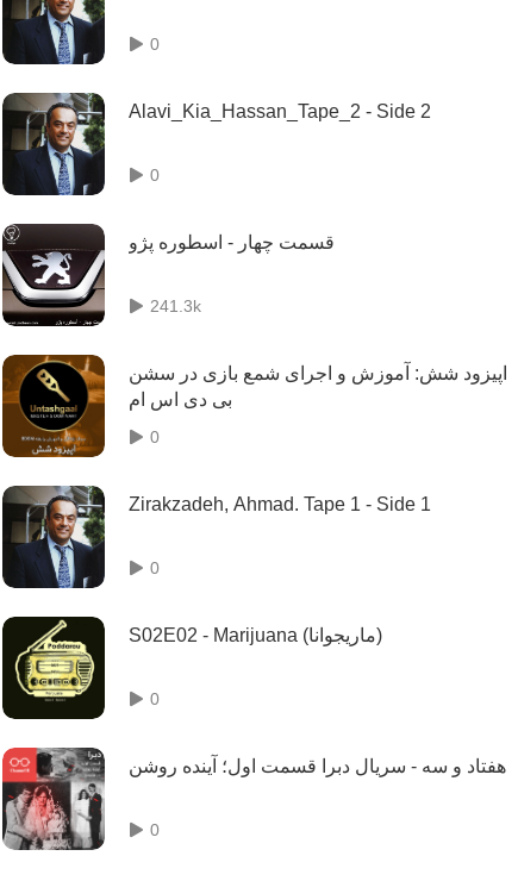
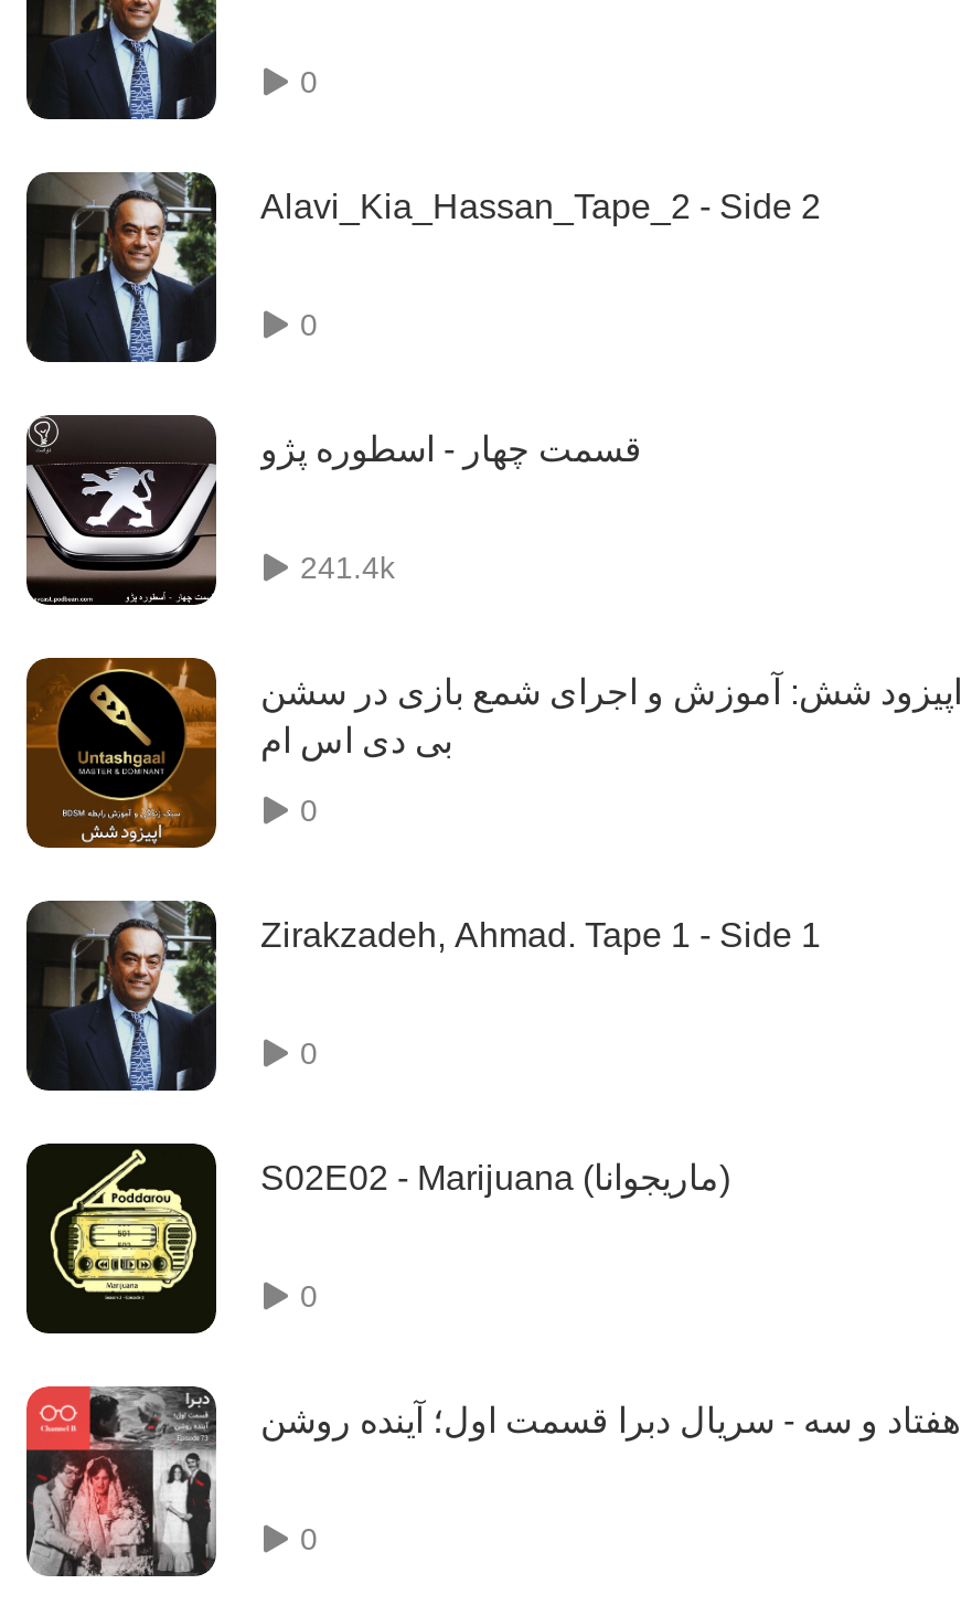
[150,296,201,315] 241.3k -> [300,549,395,585] 241.4k

